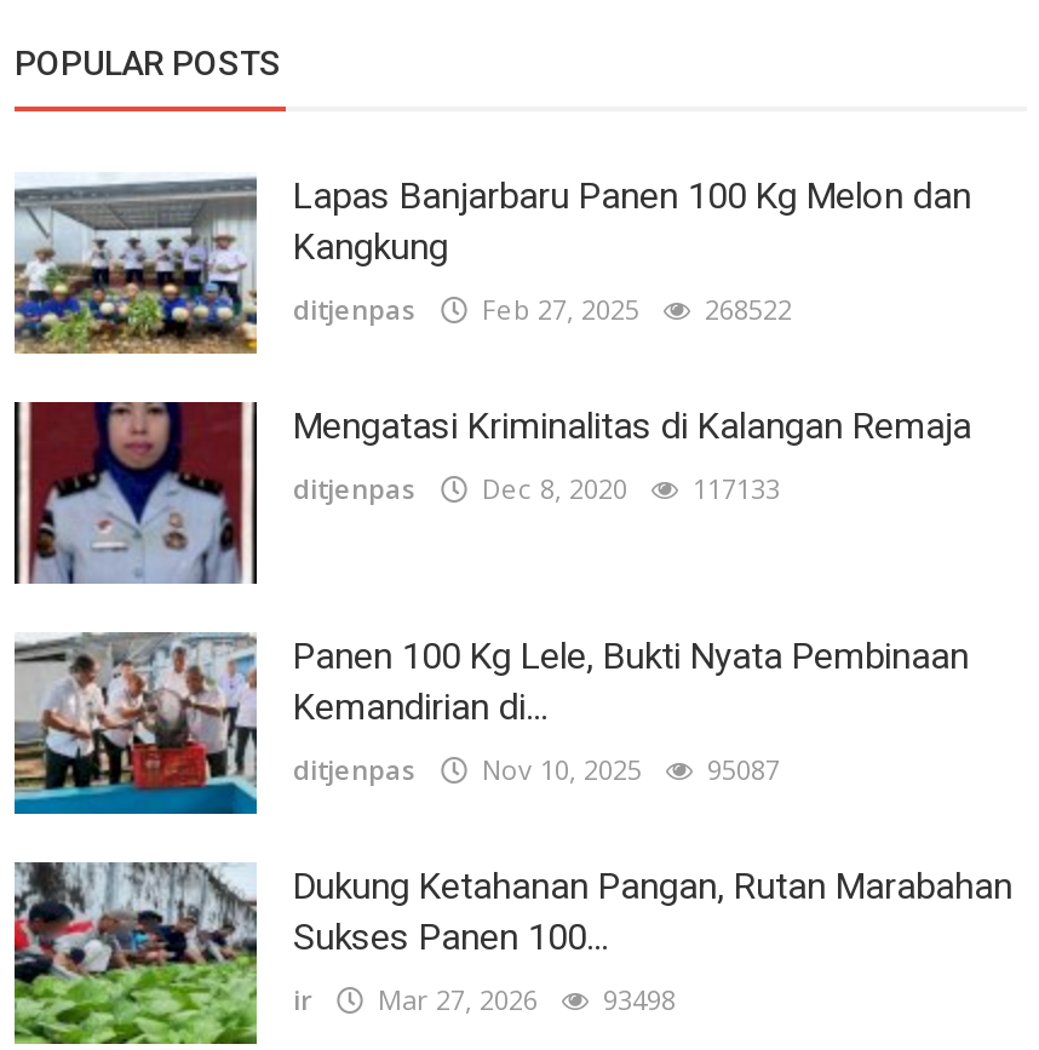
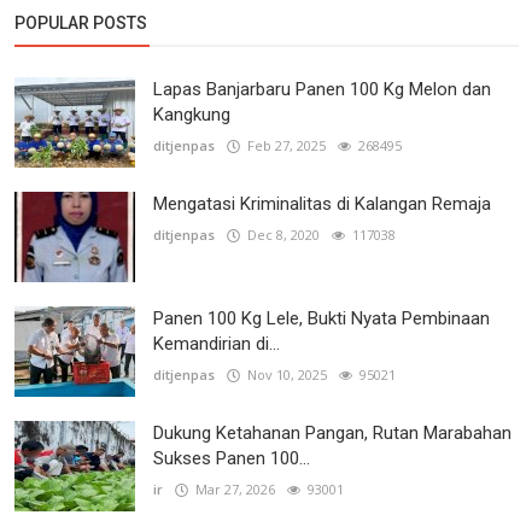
[293,291,792,328] ditjenpas Feb 27, 2025 268522 -> [153,137,402,155] ditjenpas Feb 27, 2025 268495
[293,471,780,507] ditjenpas Dec 8, 2020 117133 -> [153,226,396,244] ditjenpas Dec 8, 2020 117038
[293,752,780,788] ditjenpas Nov 10, 2025 95087 -> [153,366,396,384] ditjenpas Nov 10, 2025 95021
[293,982,676,1018] ir Mar 27, 2026 93498 -> [153,480,344,498] ir Mar 27, 2026 93001

